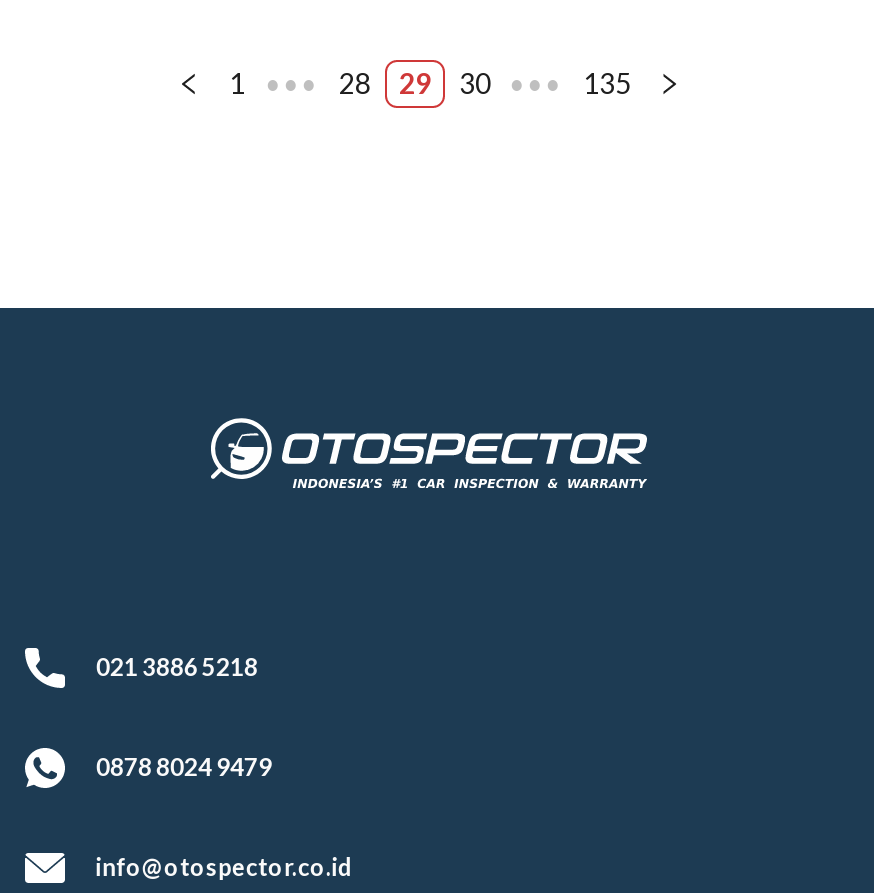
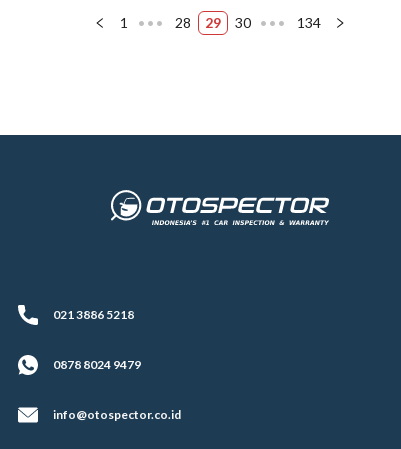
[229,66,631,100] 1 ••• 28 29 30 ••• 135 -> [120,14,321,31] 1 ••• 28 29 30 ••• 134

